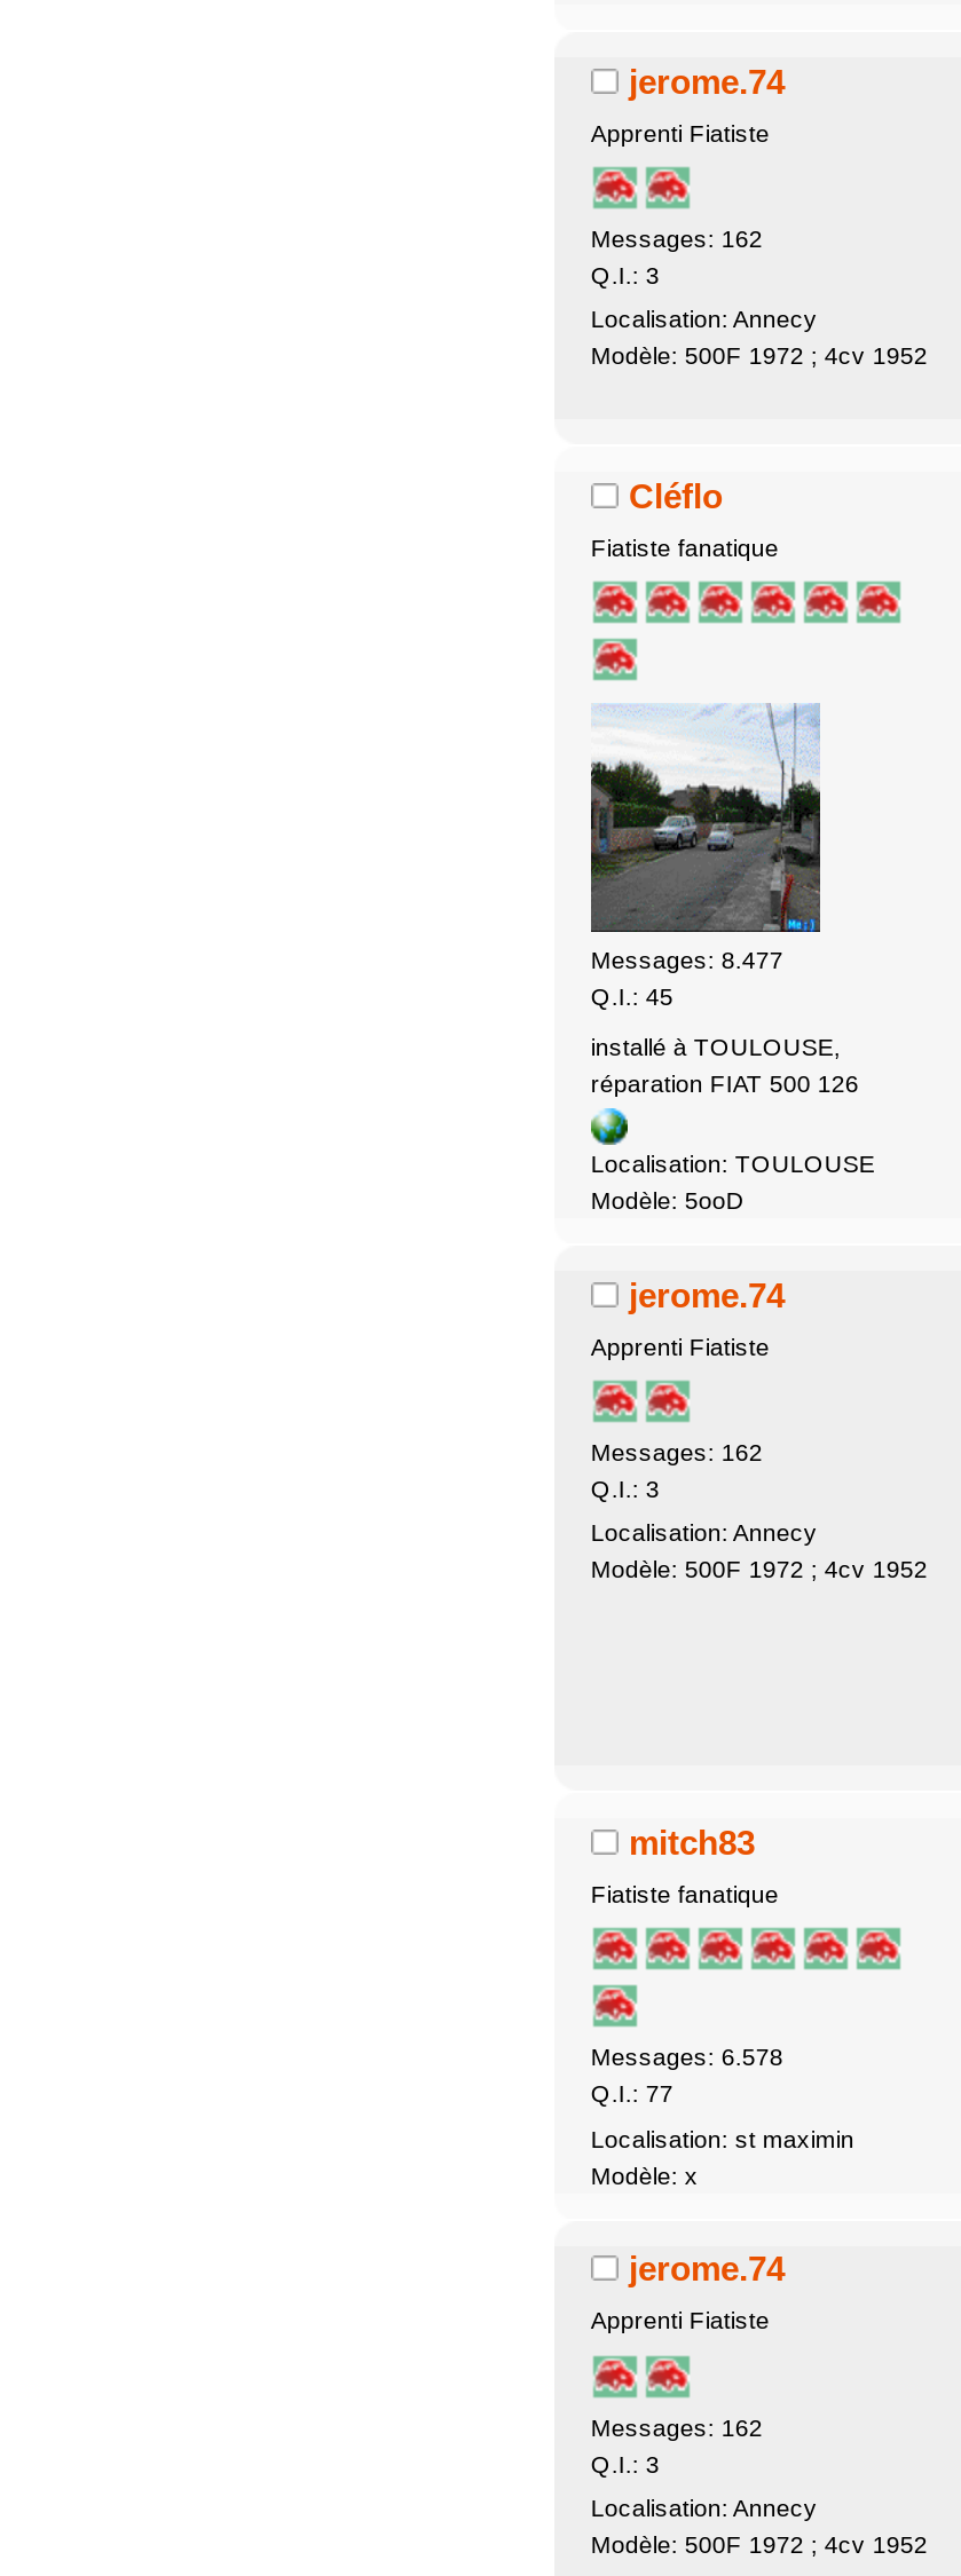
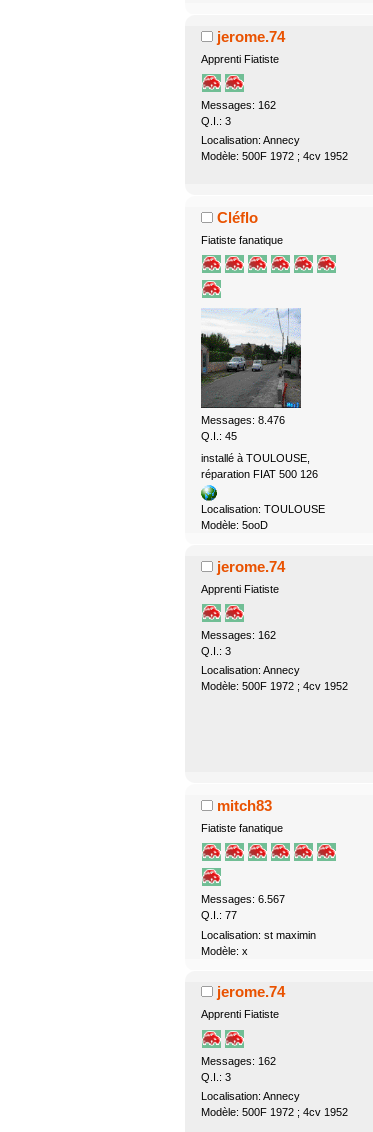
[591,947,783,974] Messages: 8.477 -> [201,414,285,426] Messages: 8.476
[591,2043,783,2071] Messages: 6.578 -> [201,893,285,905] Messages: 6.567

